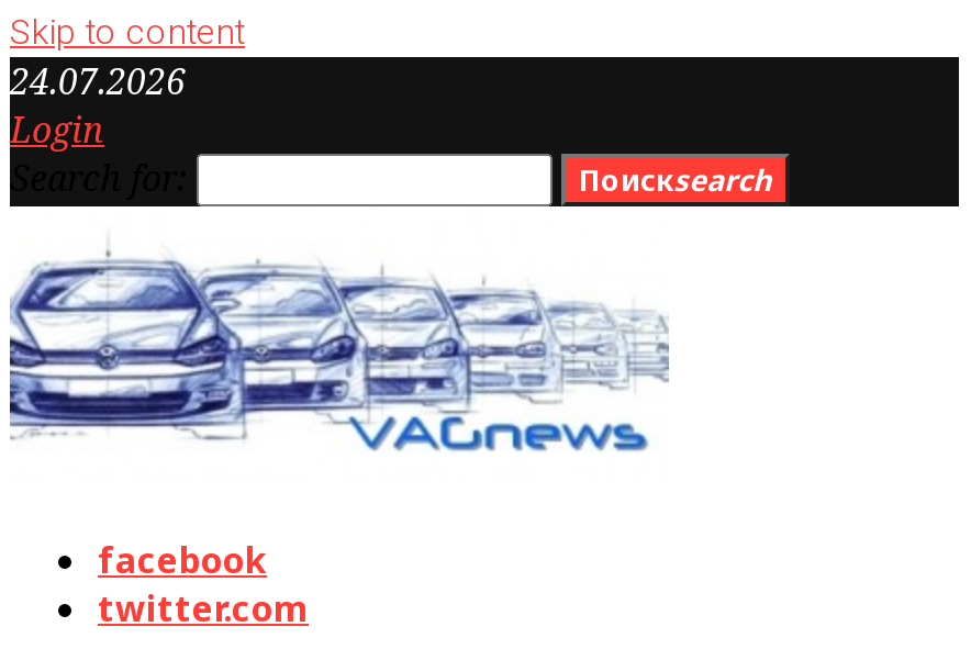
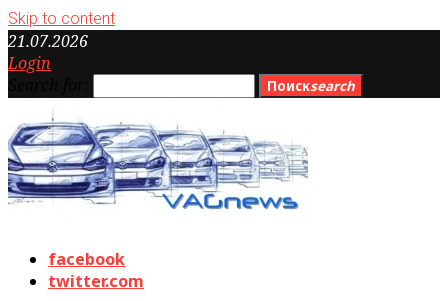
[10,57,186,105] 24.07.2026 -> [8,30,88,52] 21.07.2026

